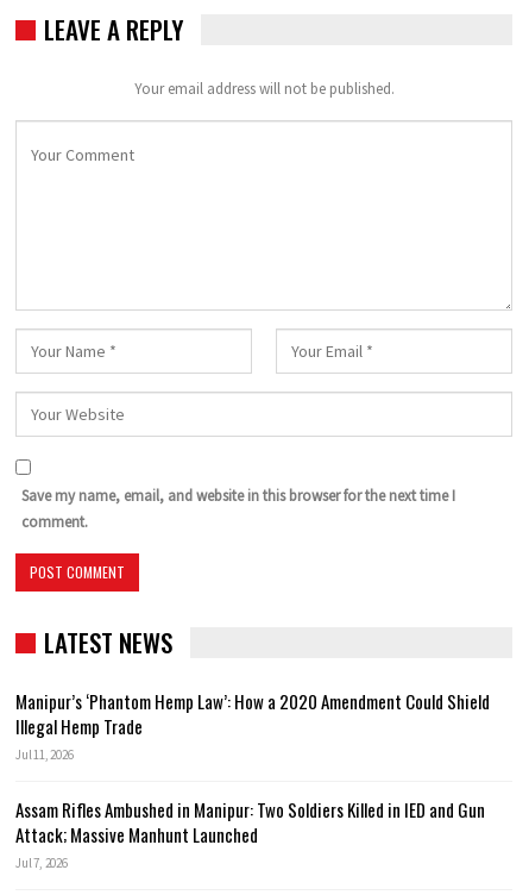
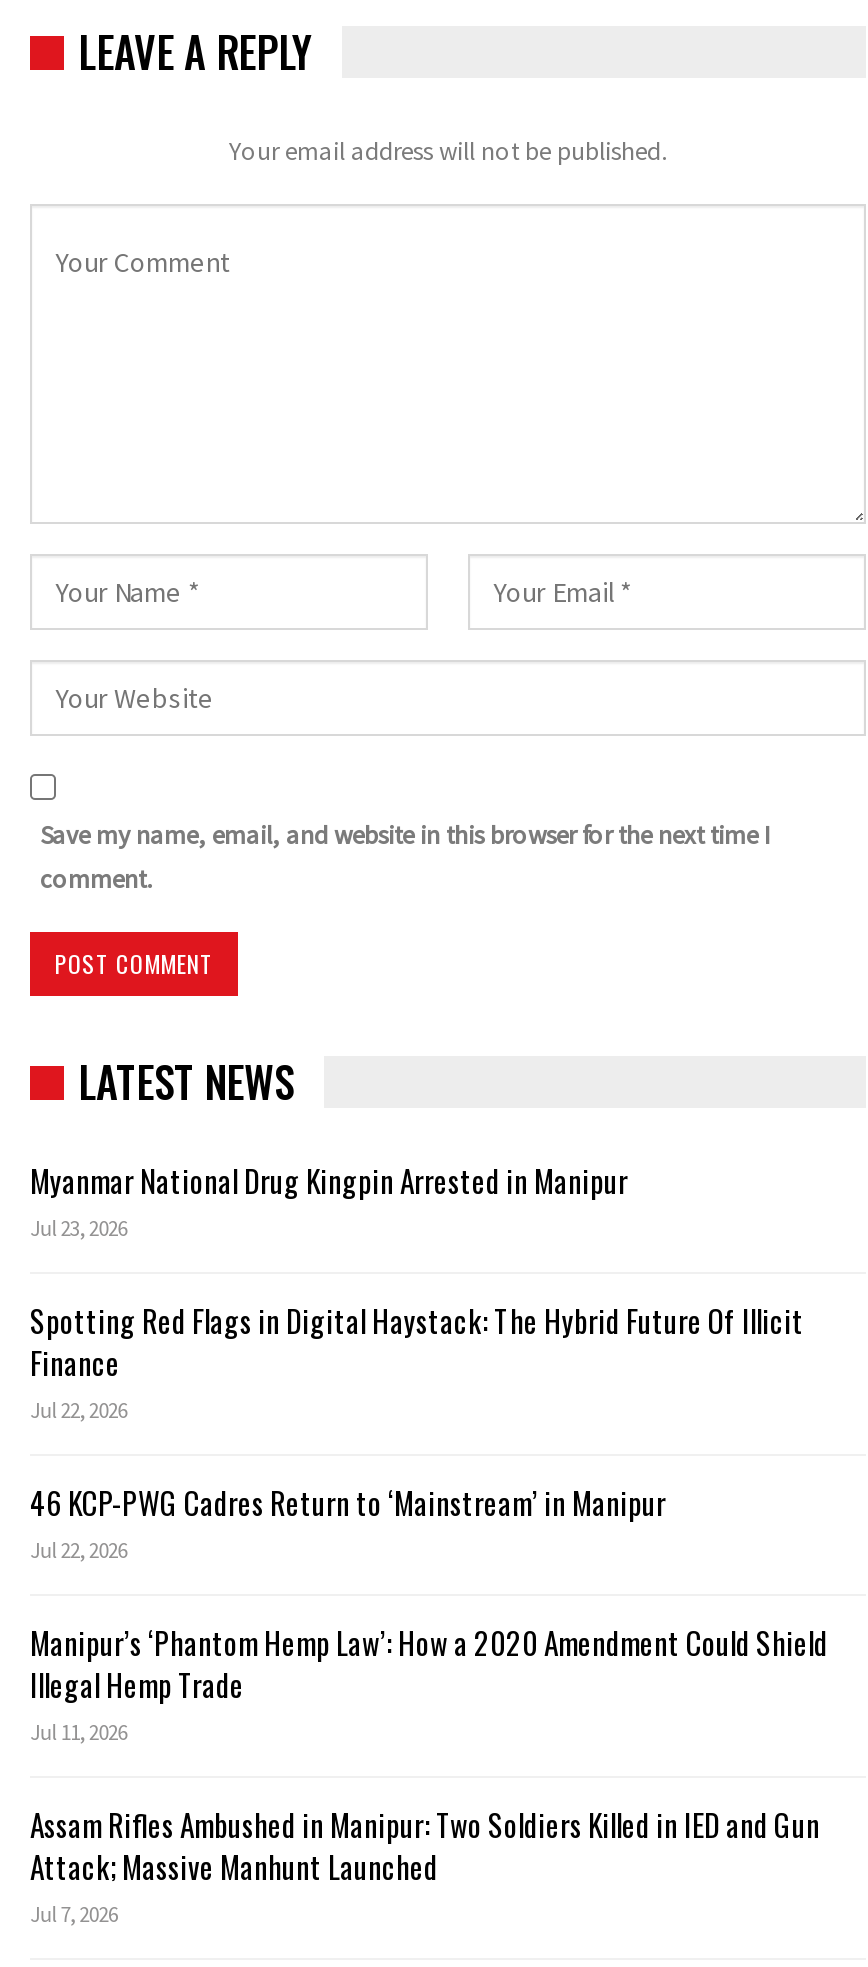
none -> [30,1159,804,1565] Myanmar National Drug Kingpin Arrested in Manipur | Jul 23, 2026 | Spotting Red Flags in Digital Haystack: The Hybrid Future Of Illicit | Finance | Jul 22, 2026 | 46 KCP-PWG Cadres Return to ‘Mainstream’ in Manipur | Jul 22, 2026

